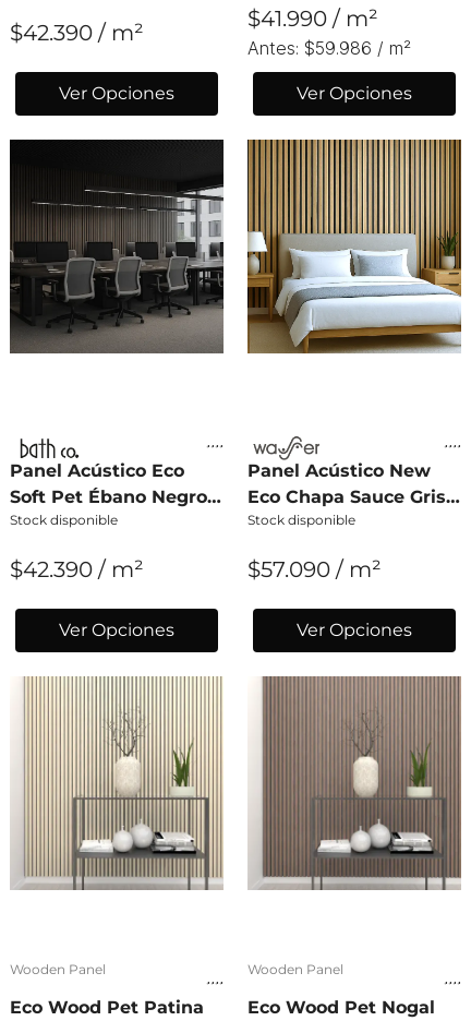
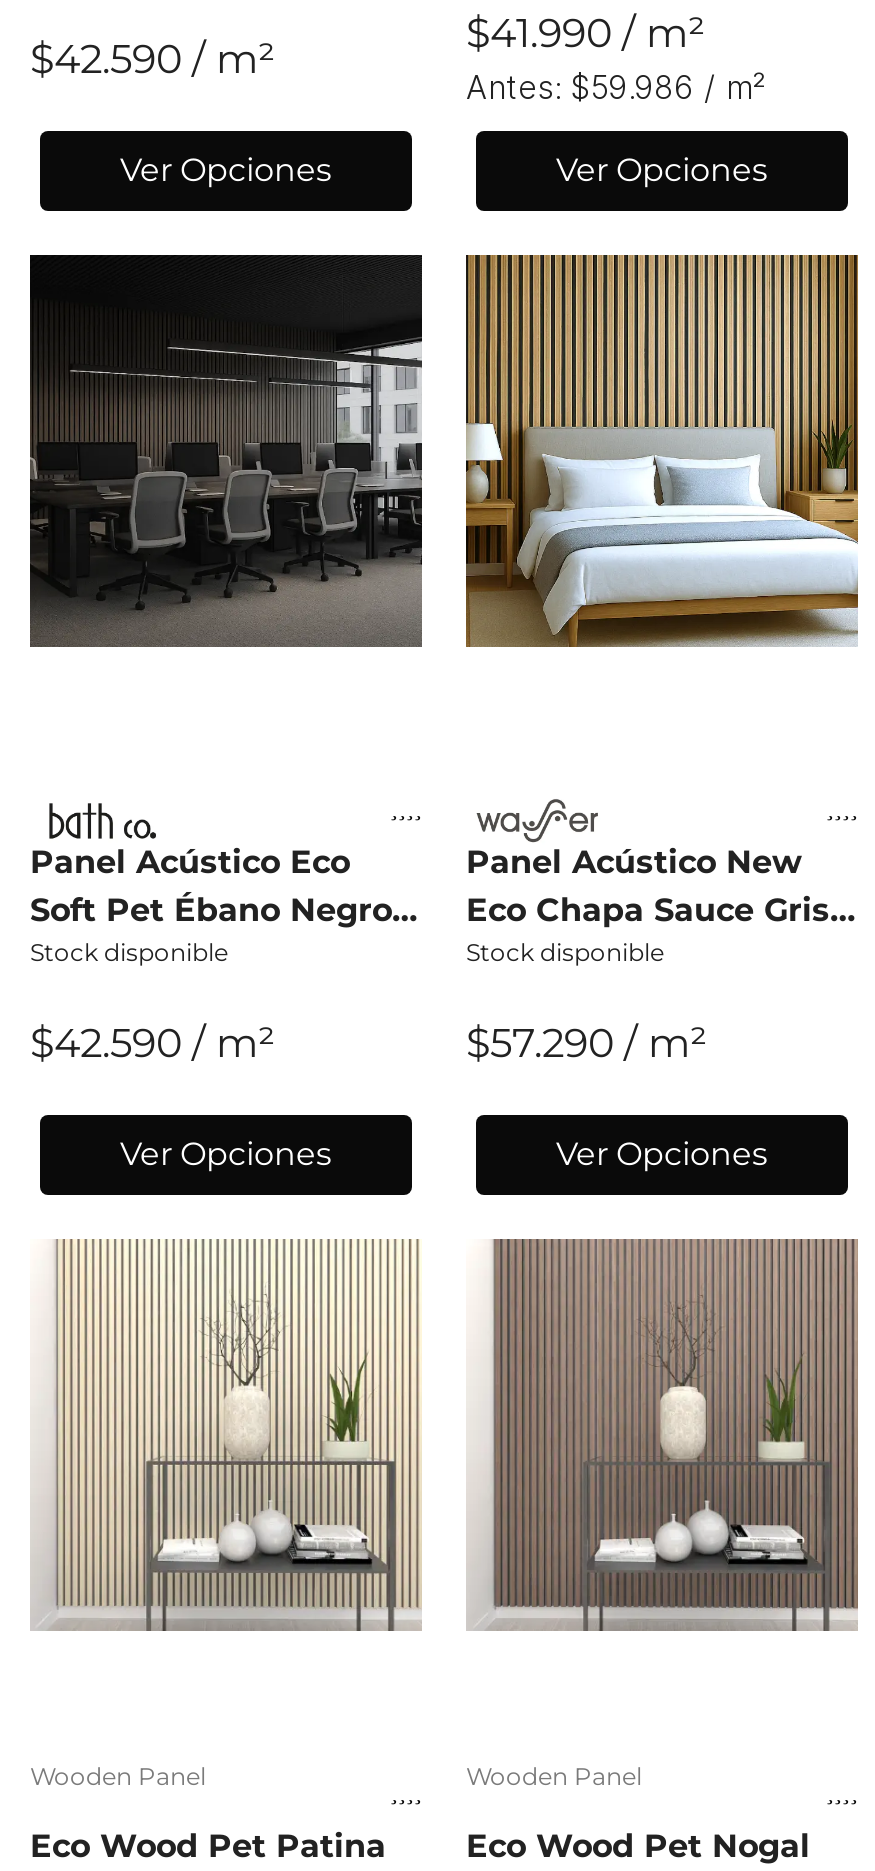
[10,19,144,46] $42.390 / m² -> [30,35,276,83] $42.590 / m²
[10,556,144,582] $42.390 / m² -> [30,1019,276,1067] $42.590 / m²
[247,556,382,582] $57.090 / m² -> [466,1019,708,1067] $57.290 / m²

